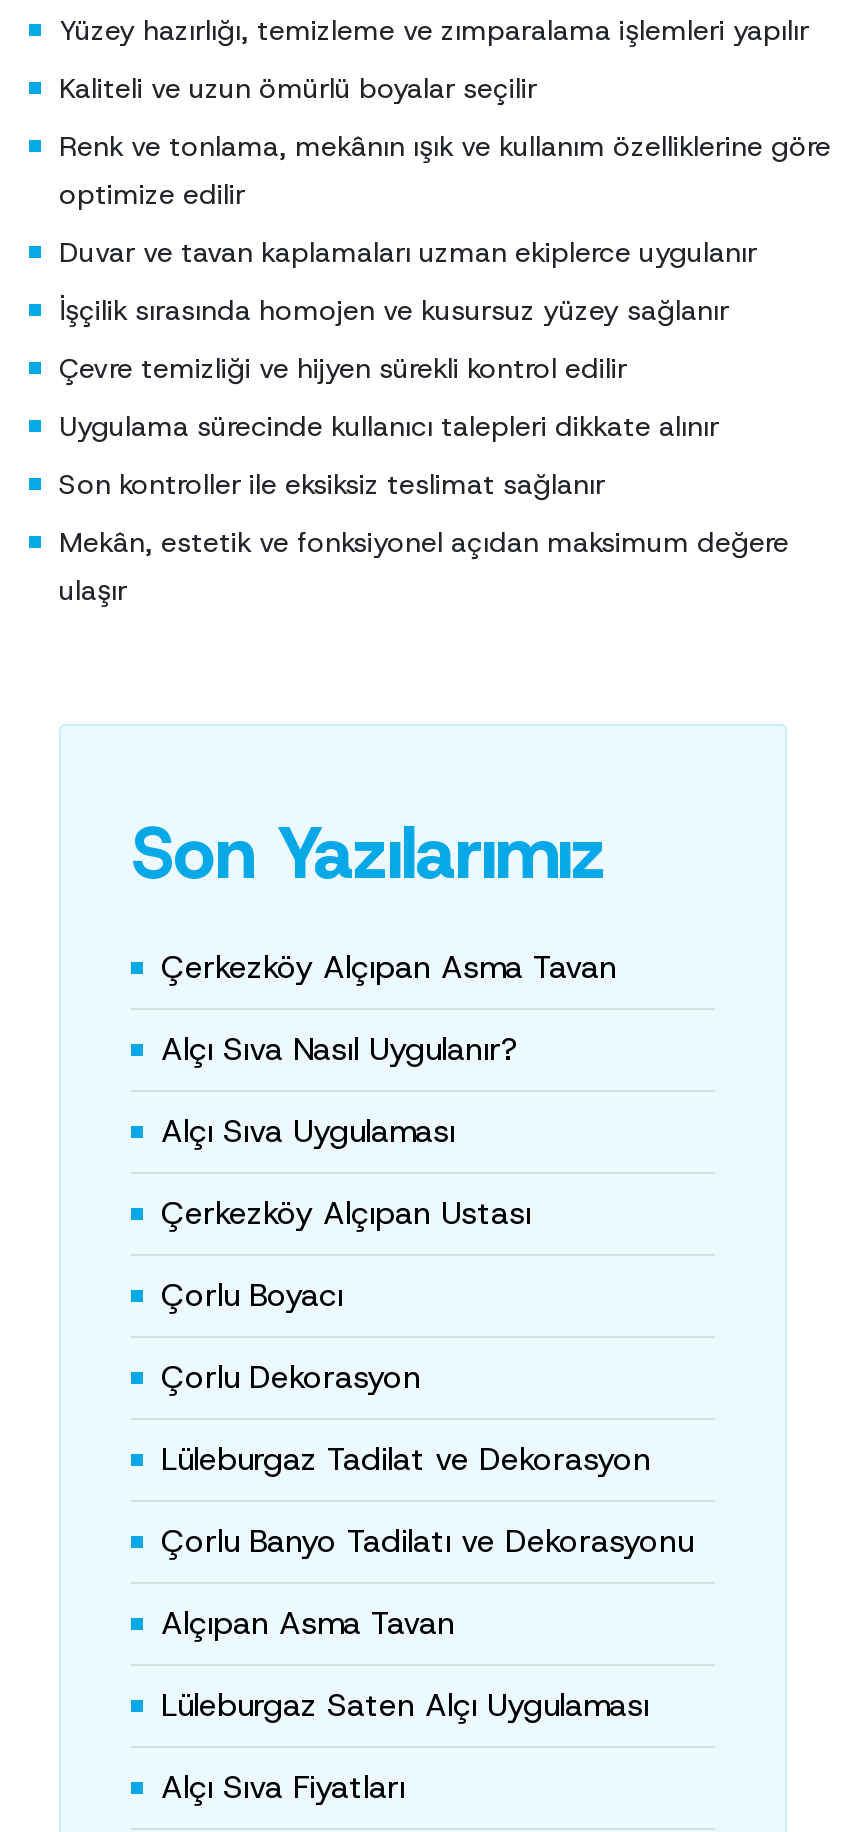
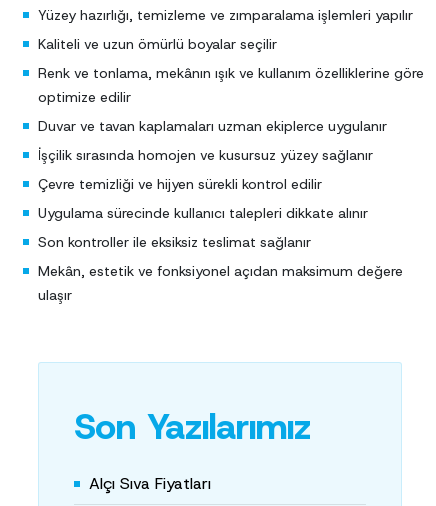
[161,947,693,1727] Çerkezköy Alçıpan Asma Tavan | Alçı Sıva Nasıl Uygulanır? | Alçı Sıva Uygulaması | Çerkezköy Alçıpan Ustası | Çorlu Boyacı | Çorlu Dekorasyon | Lüleburgaz Tadilat ve Dekorasyon | Çorlu Banyo Tadilatı ve Dekorasyonu | Alçıpan Asma Tavan | Lüleburgaz Saten Alçı Uygulaması -> none

